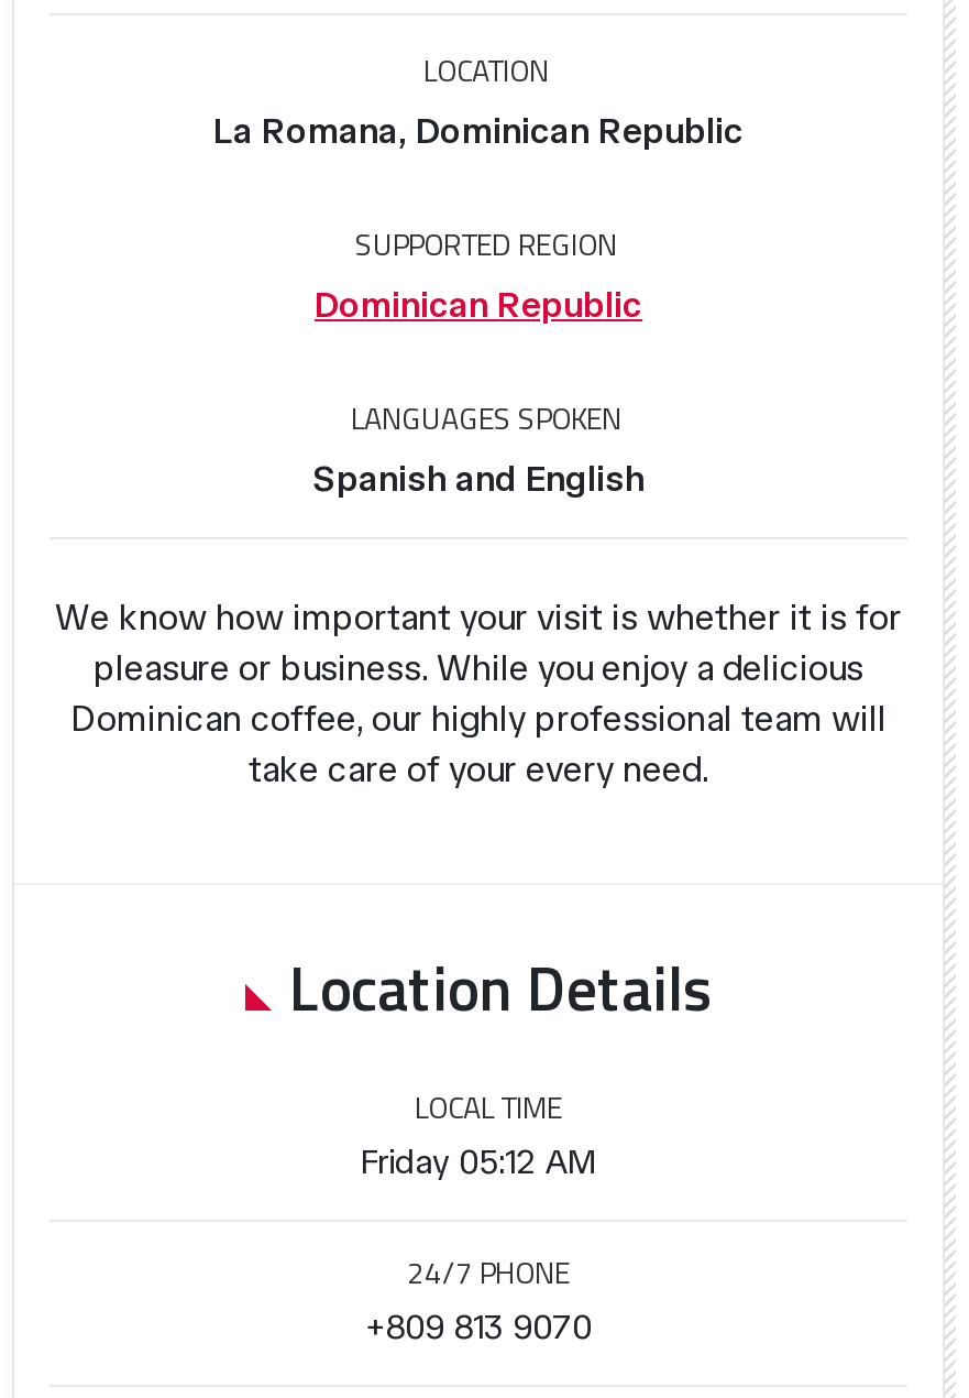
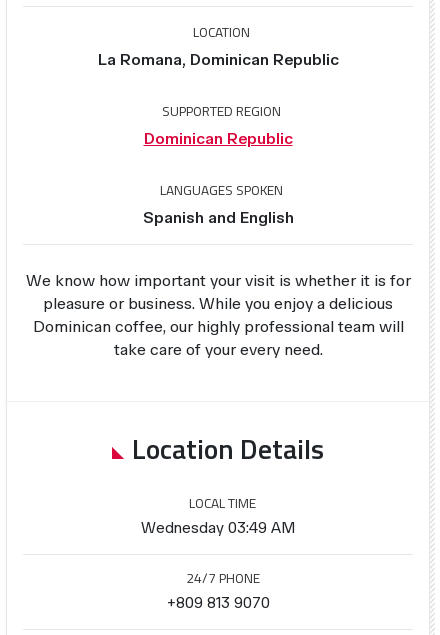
[360,1142,597,1182] Friday 05:12 AM -> [141,519,295,537] Wednesday 03:49 AM

